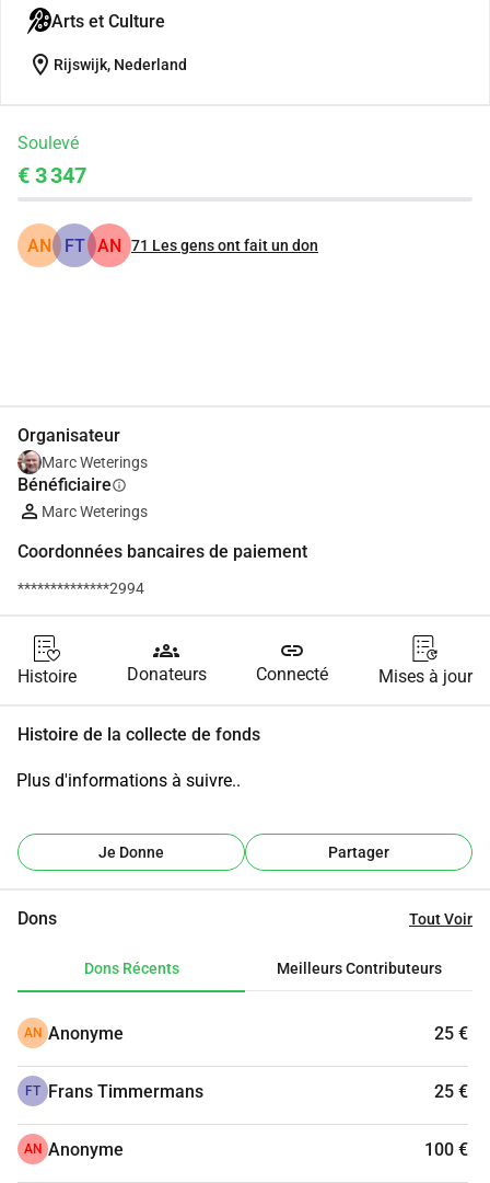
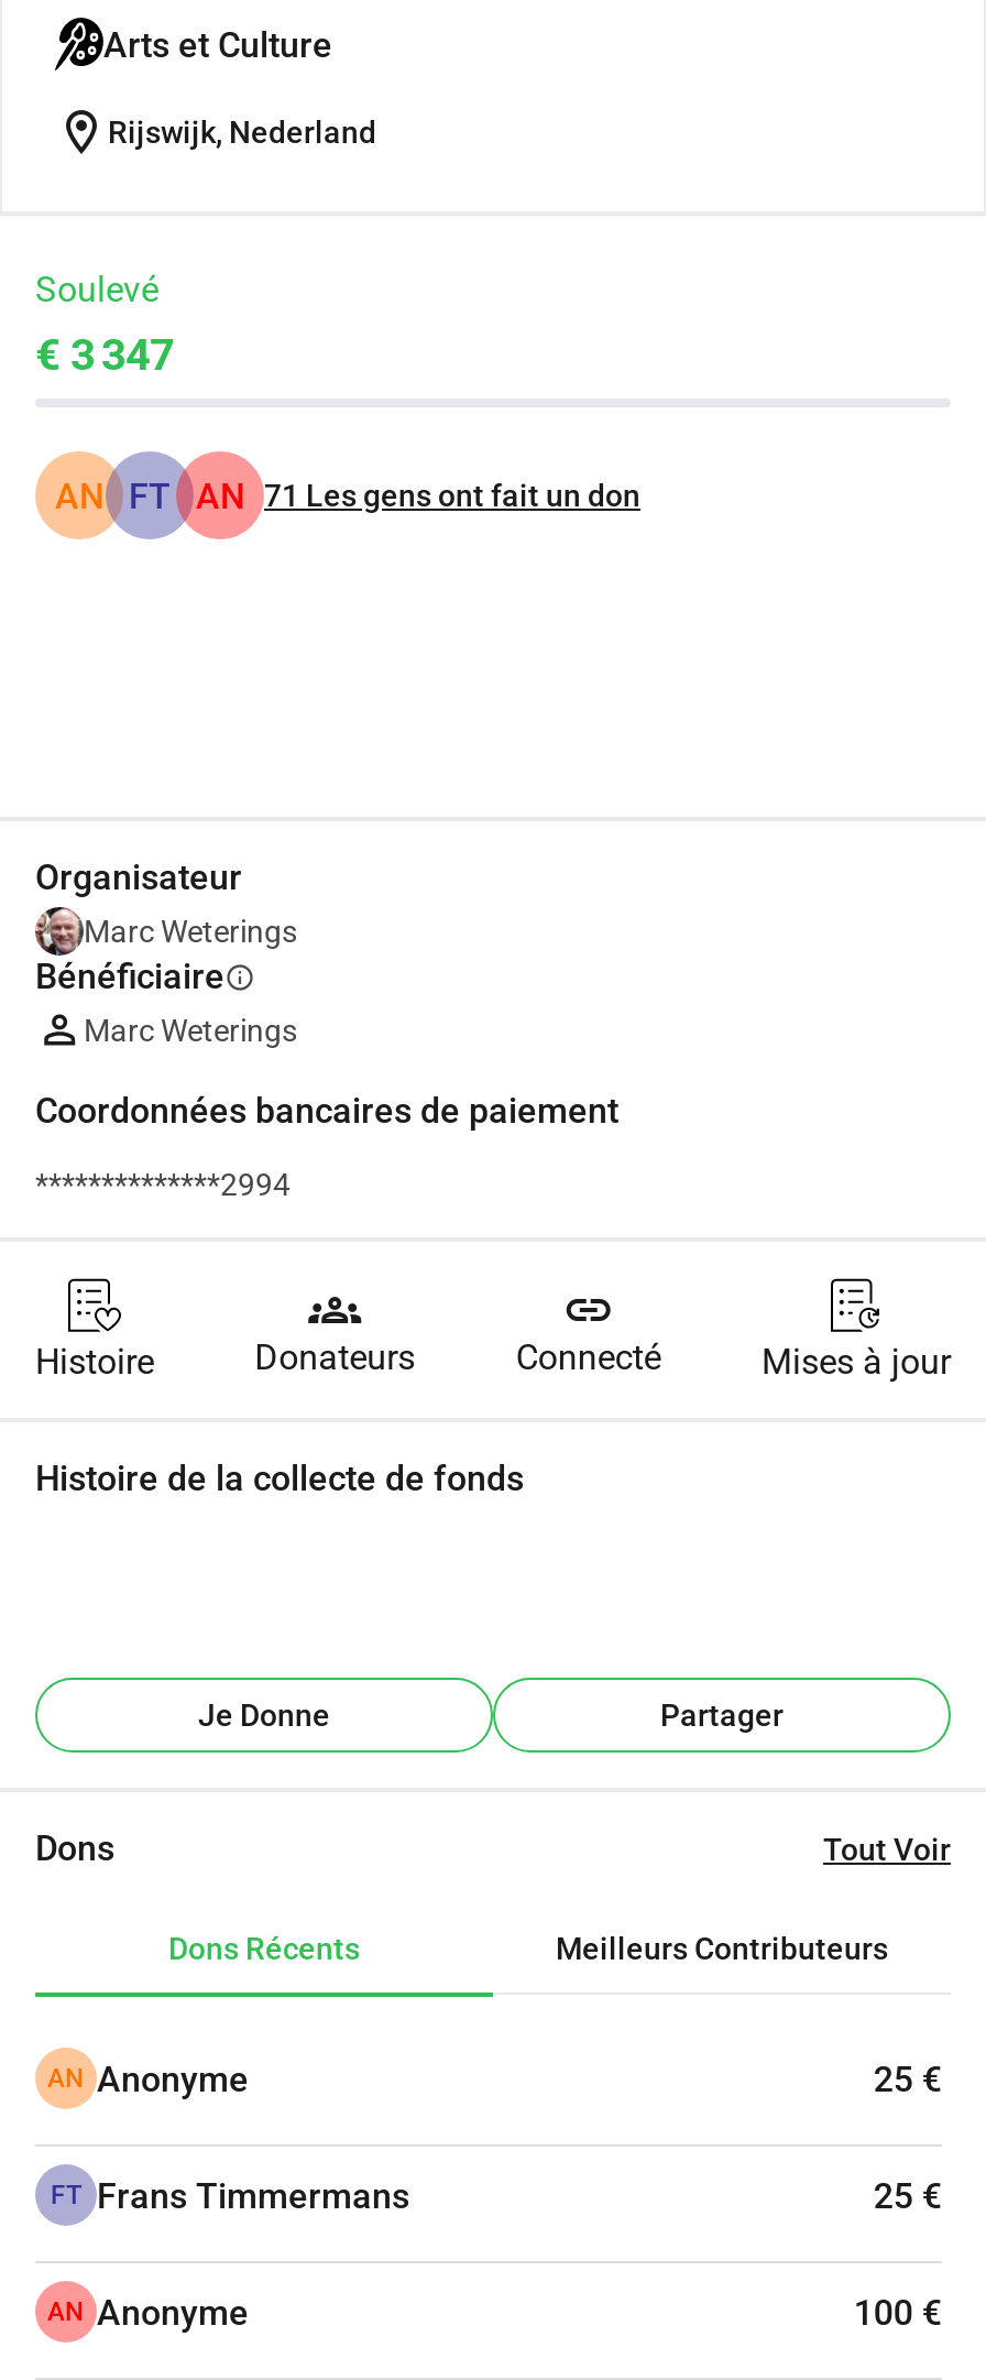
[16,770,241,791] Plus d'informations à suivre.. -> none

